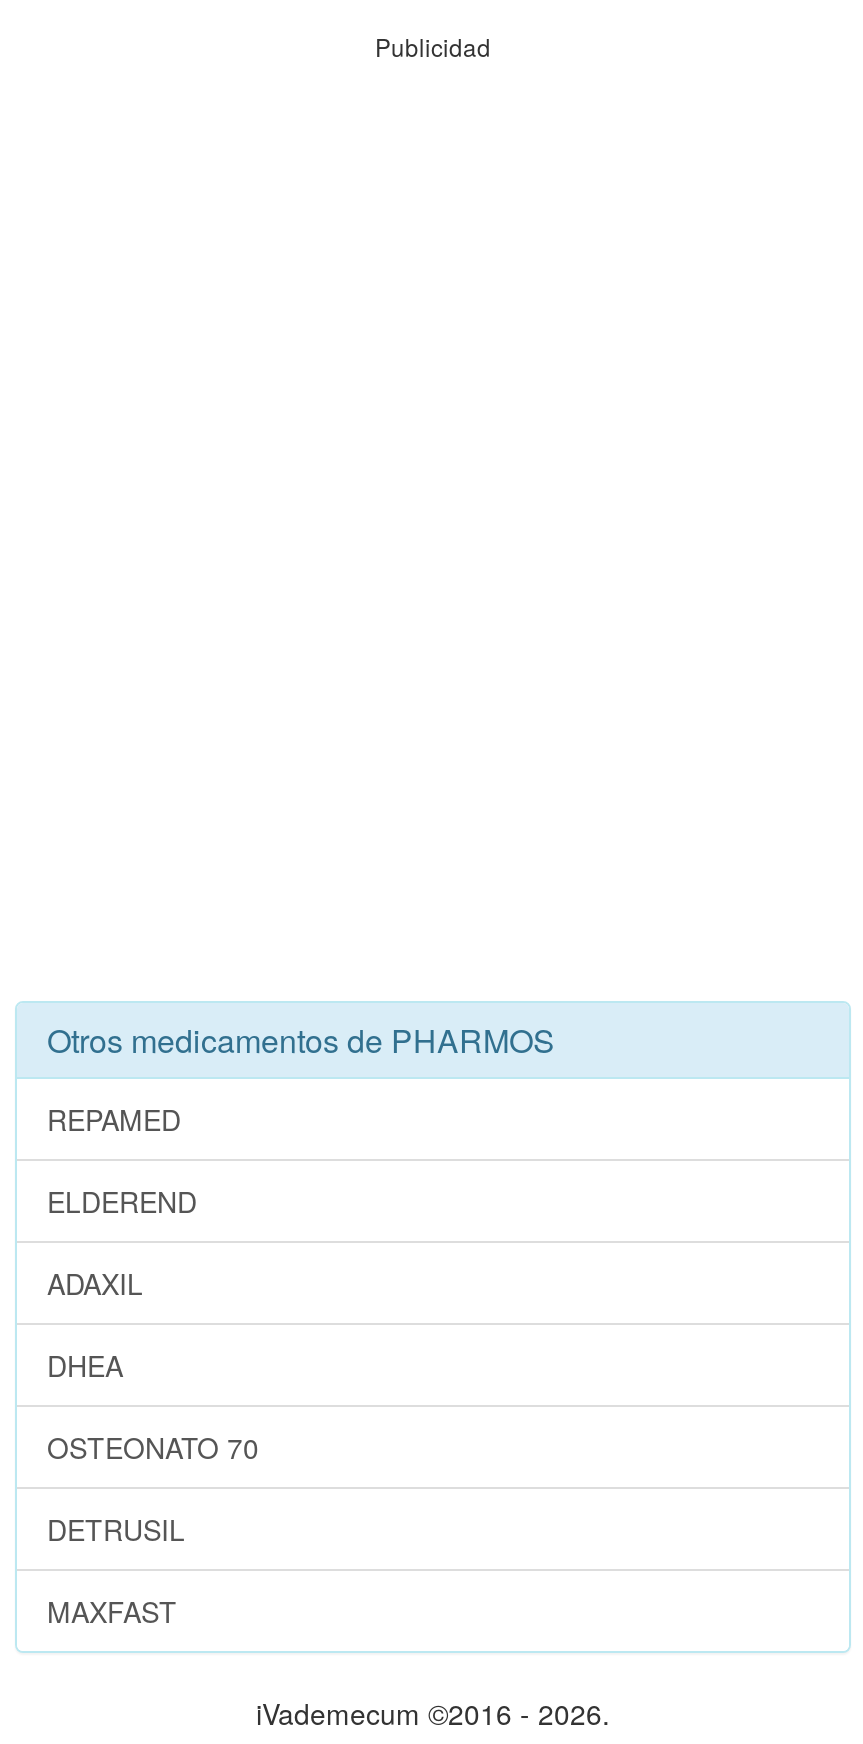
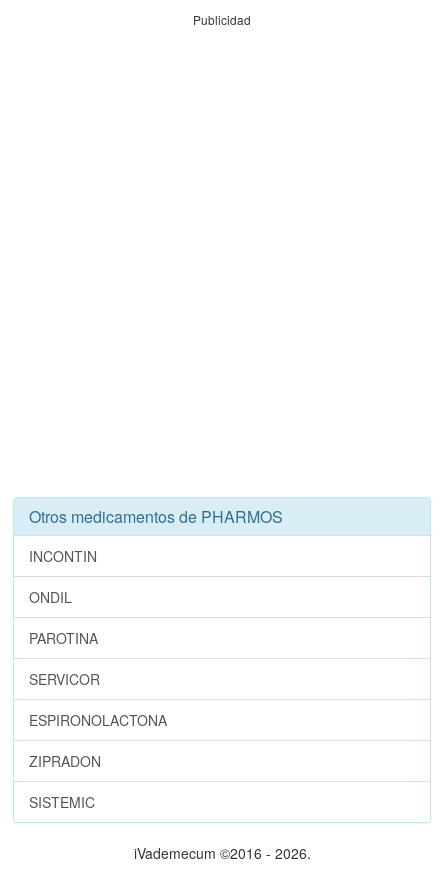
[47,1099,181,1139] REPAMED -> [29,546,97,566] INCONTIN
[47,1181,197,1221] ELDEREND -> [29,587,72,607] ONDIL
[47,1263,143,1303] ADAXIL -> [29,628,98,648] PAROTINA
[47,1345,123,1385] DHEA -> [29,669,100,689] SERVICOR
[47,1427,259,1467] OSTEONATO 70 -> [29,710,167,730] ESPIRONOLACTONA
[47,1509,185,1549] DETRUSIL -> [29,751,101,771] ZIPRADON
[47,1591,177,1631] MAXFAST -> [29,792,95,812] SISTEMIC

